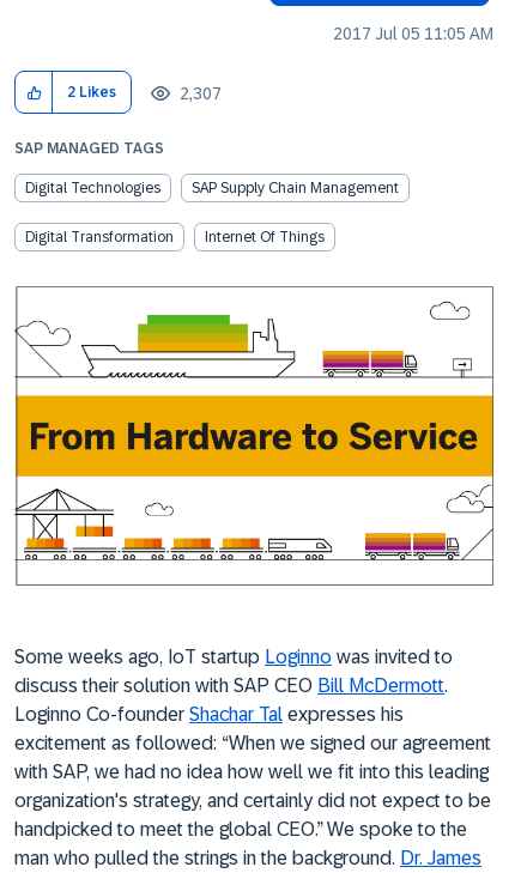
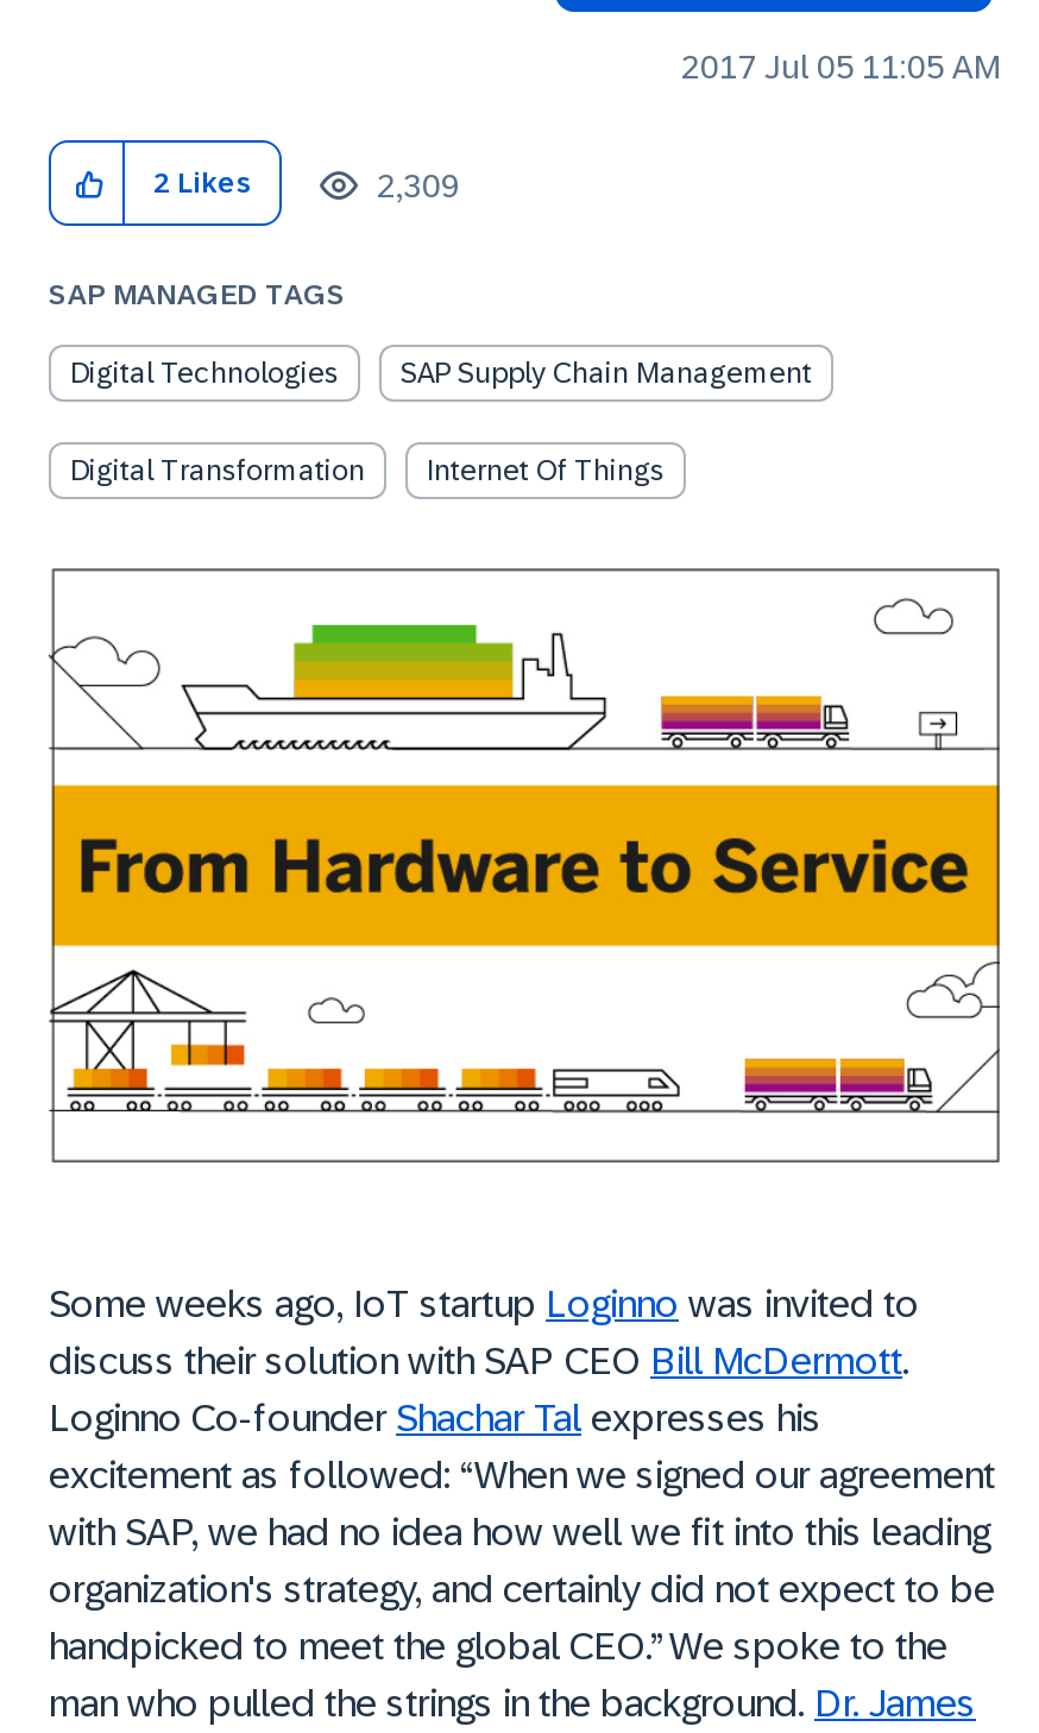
[180,84,222,103] 2,307 -> [377,166,460,204] 2,309

